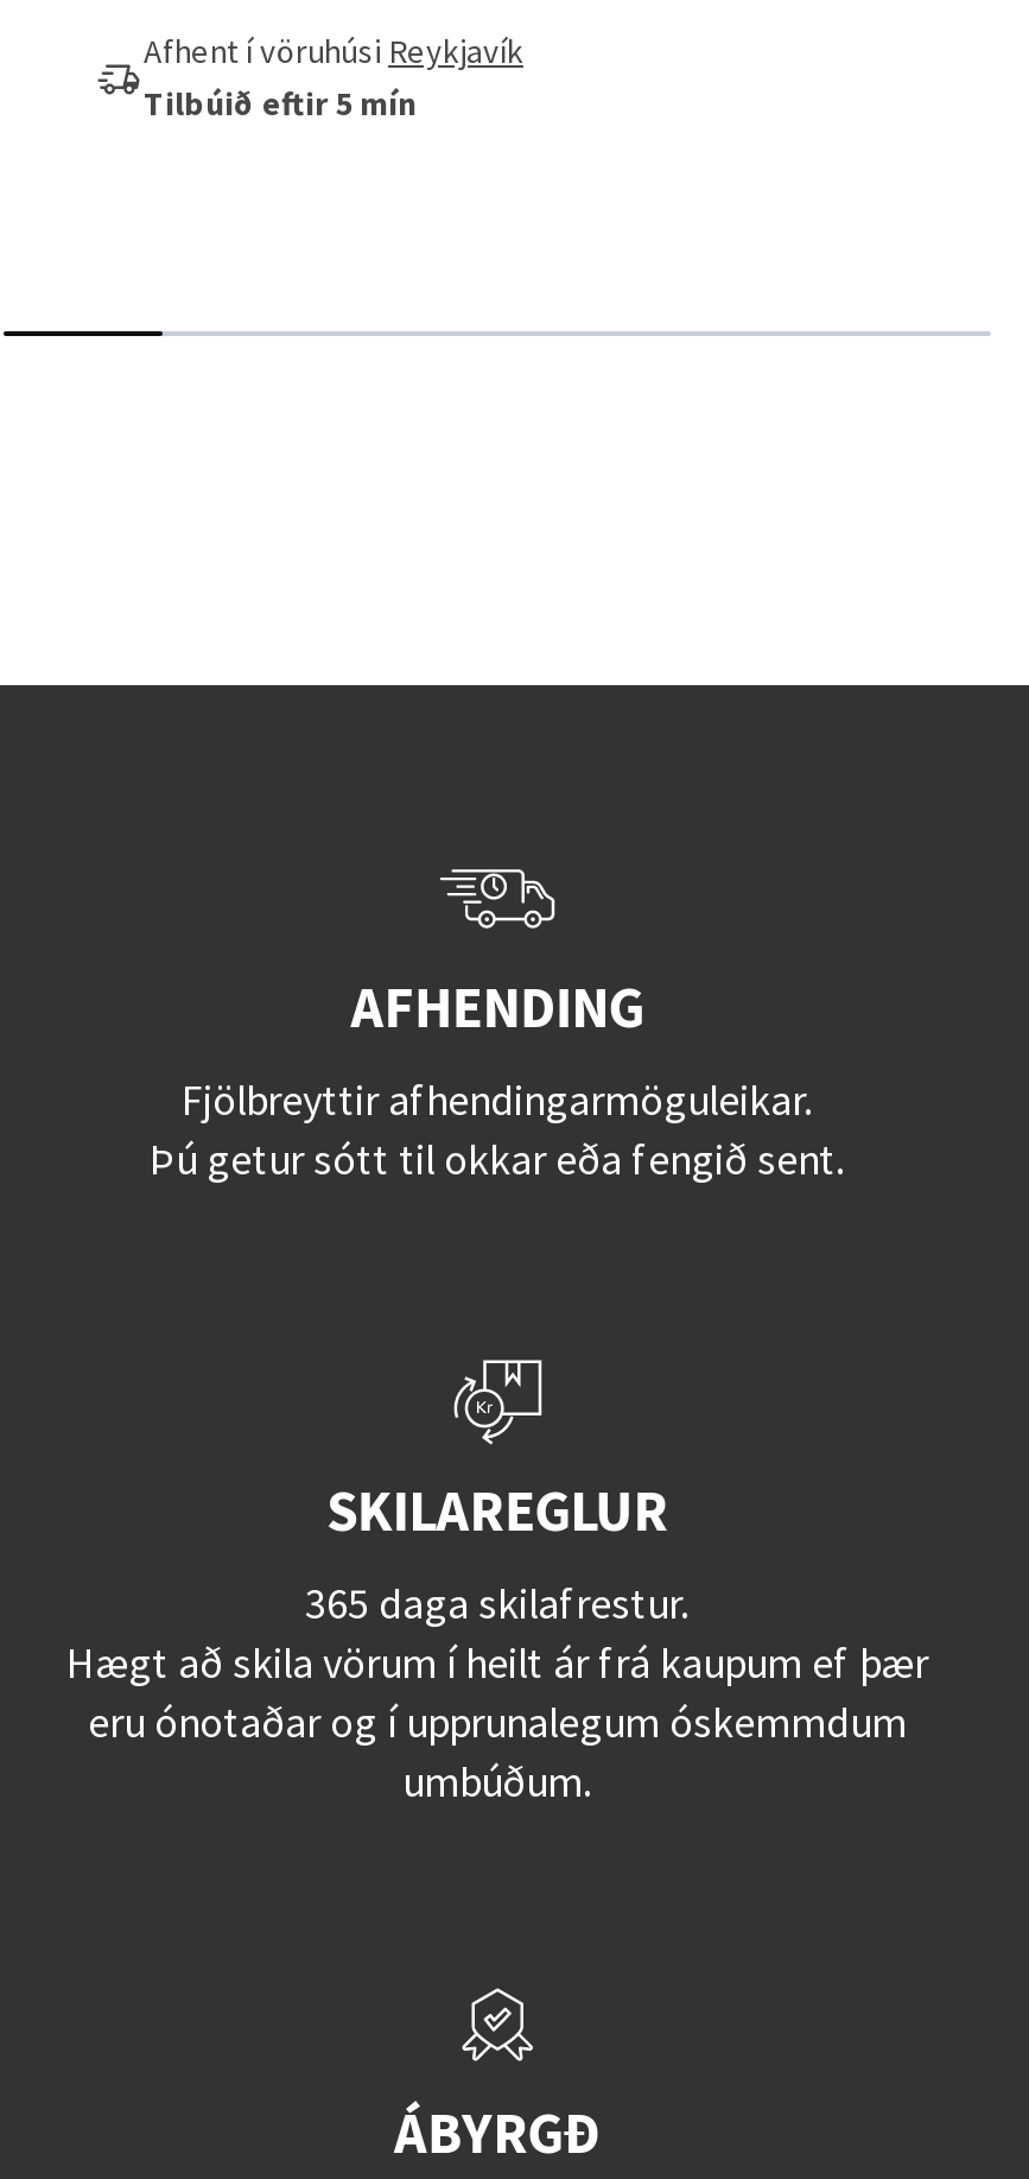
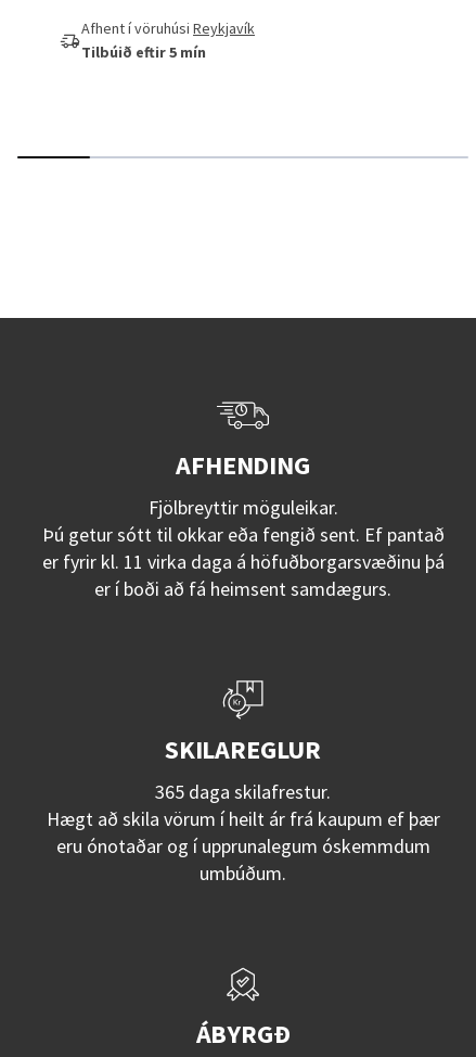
[150,1072,845,1186] Fjölbreyttir afhendingarmöguleikar. | Þú getur sótt til okkar eða fengið sent. -> [42,495,444,601] Fjölbreyttir möguleikar. | Þú getur sótt til okkar eða fengið sent. Ef pantað | er fyrir kl. 11 virka daga á höfuðborgarsvæðinu þá | er í boði að fá heimsent samdægurs.

